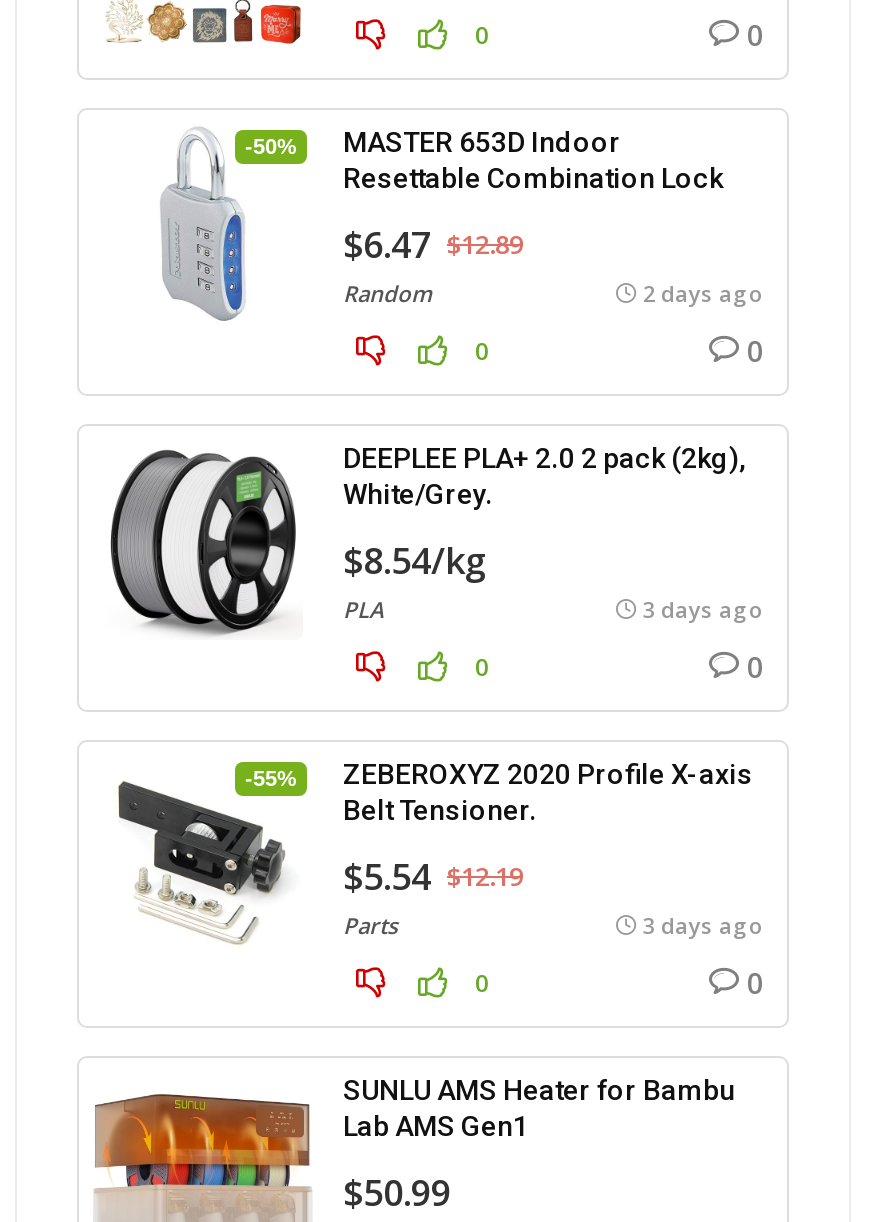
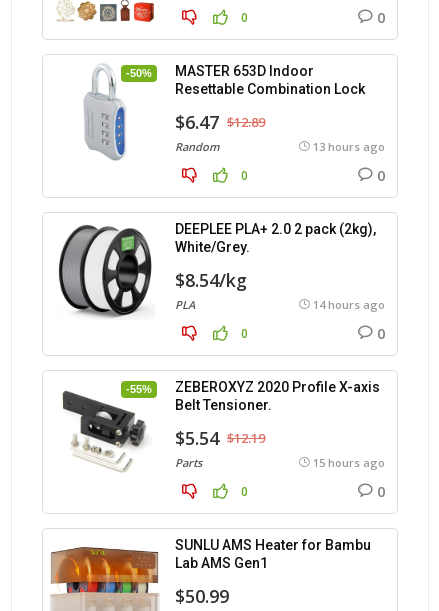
[643,278,763,308] 2 days ago -> [313,139,385,154] 13 hours ago
[643,594,763,624] 3 days ago -> [313,297,385,312] 14 hours ago
[643,910,763,940] 3 days ago -> [313,455,385,470] 15 hours ago

